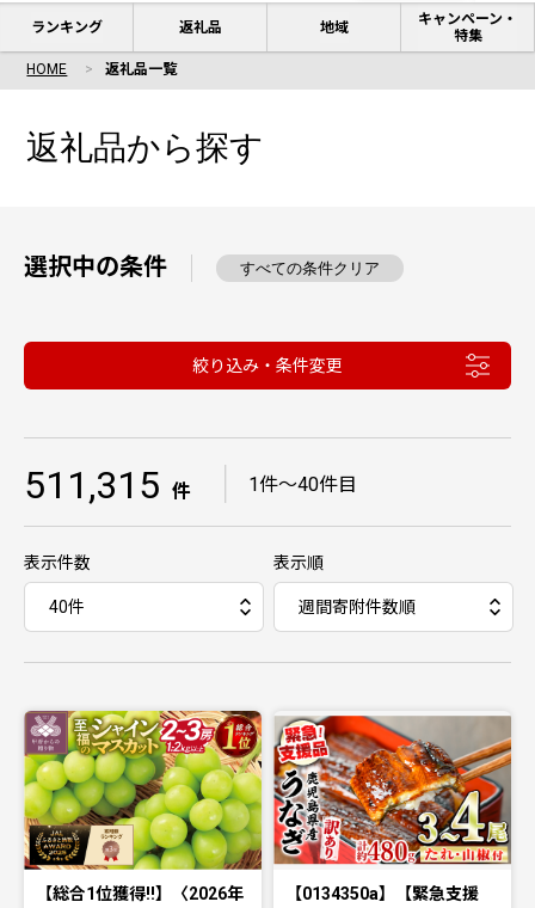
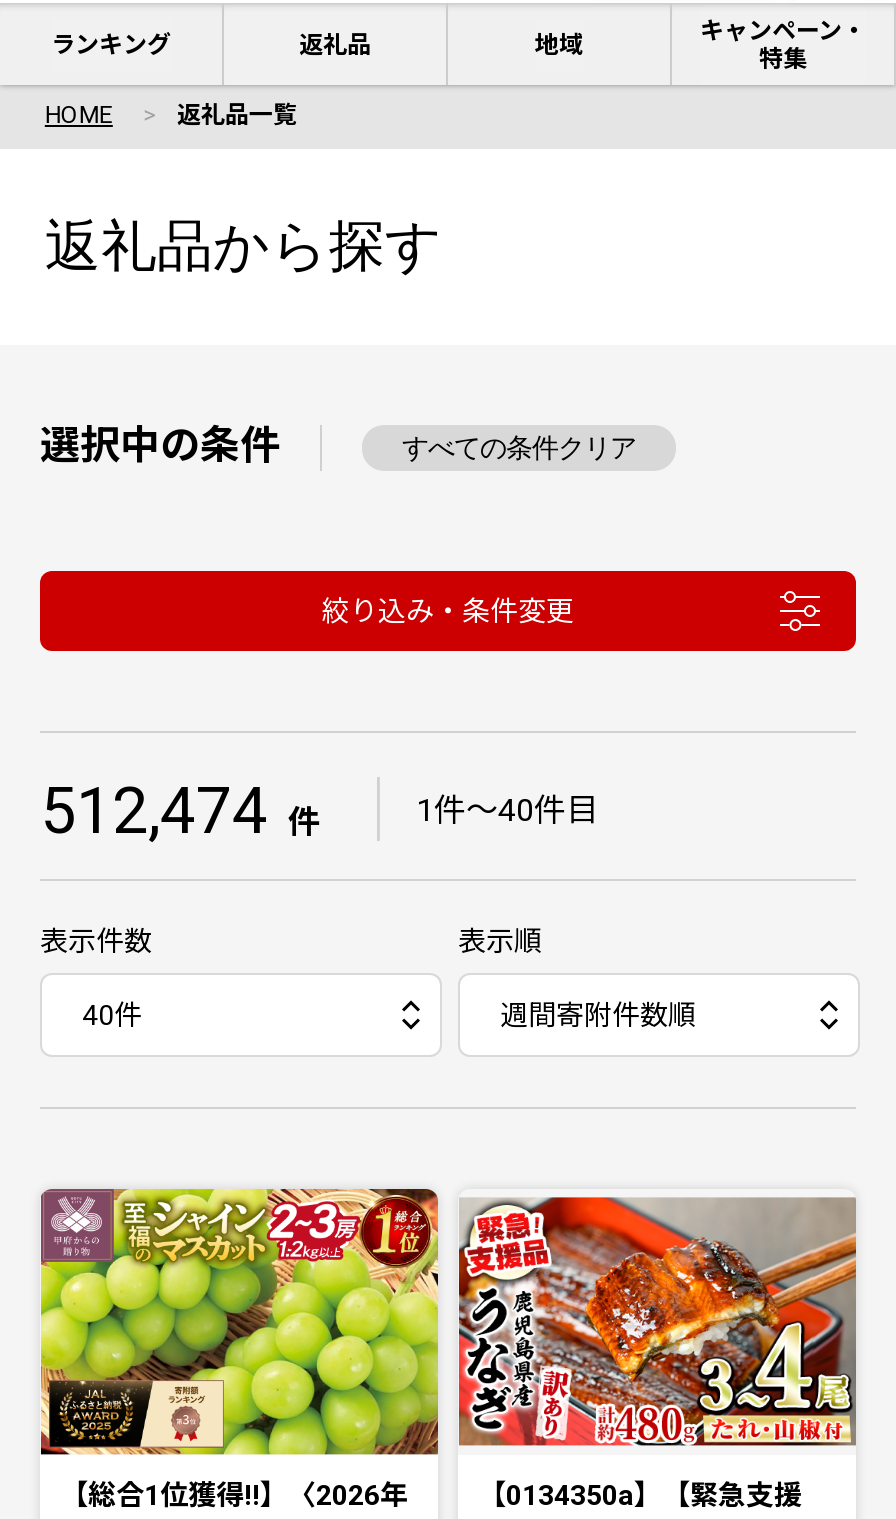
[24,462,357,508] 511,315 件 ｜ 1件〜40件目 -> [40,773,598,849] 512,474 件 ｜ 1件〜40件目

